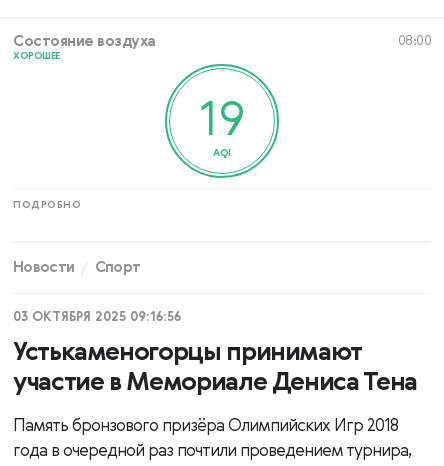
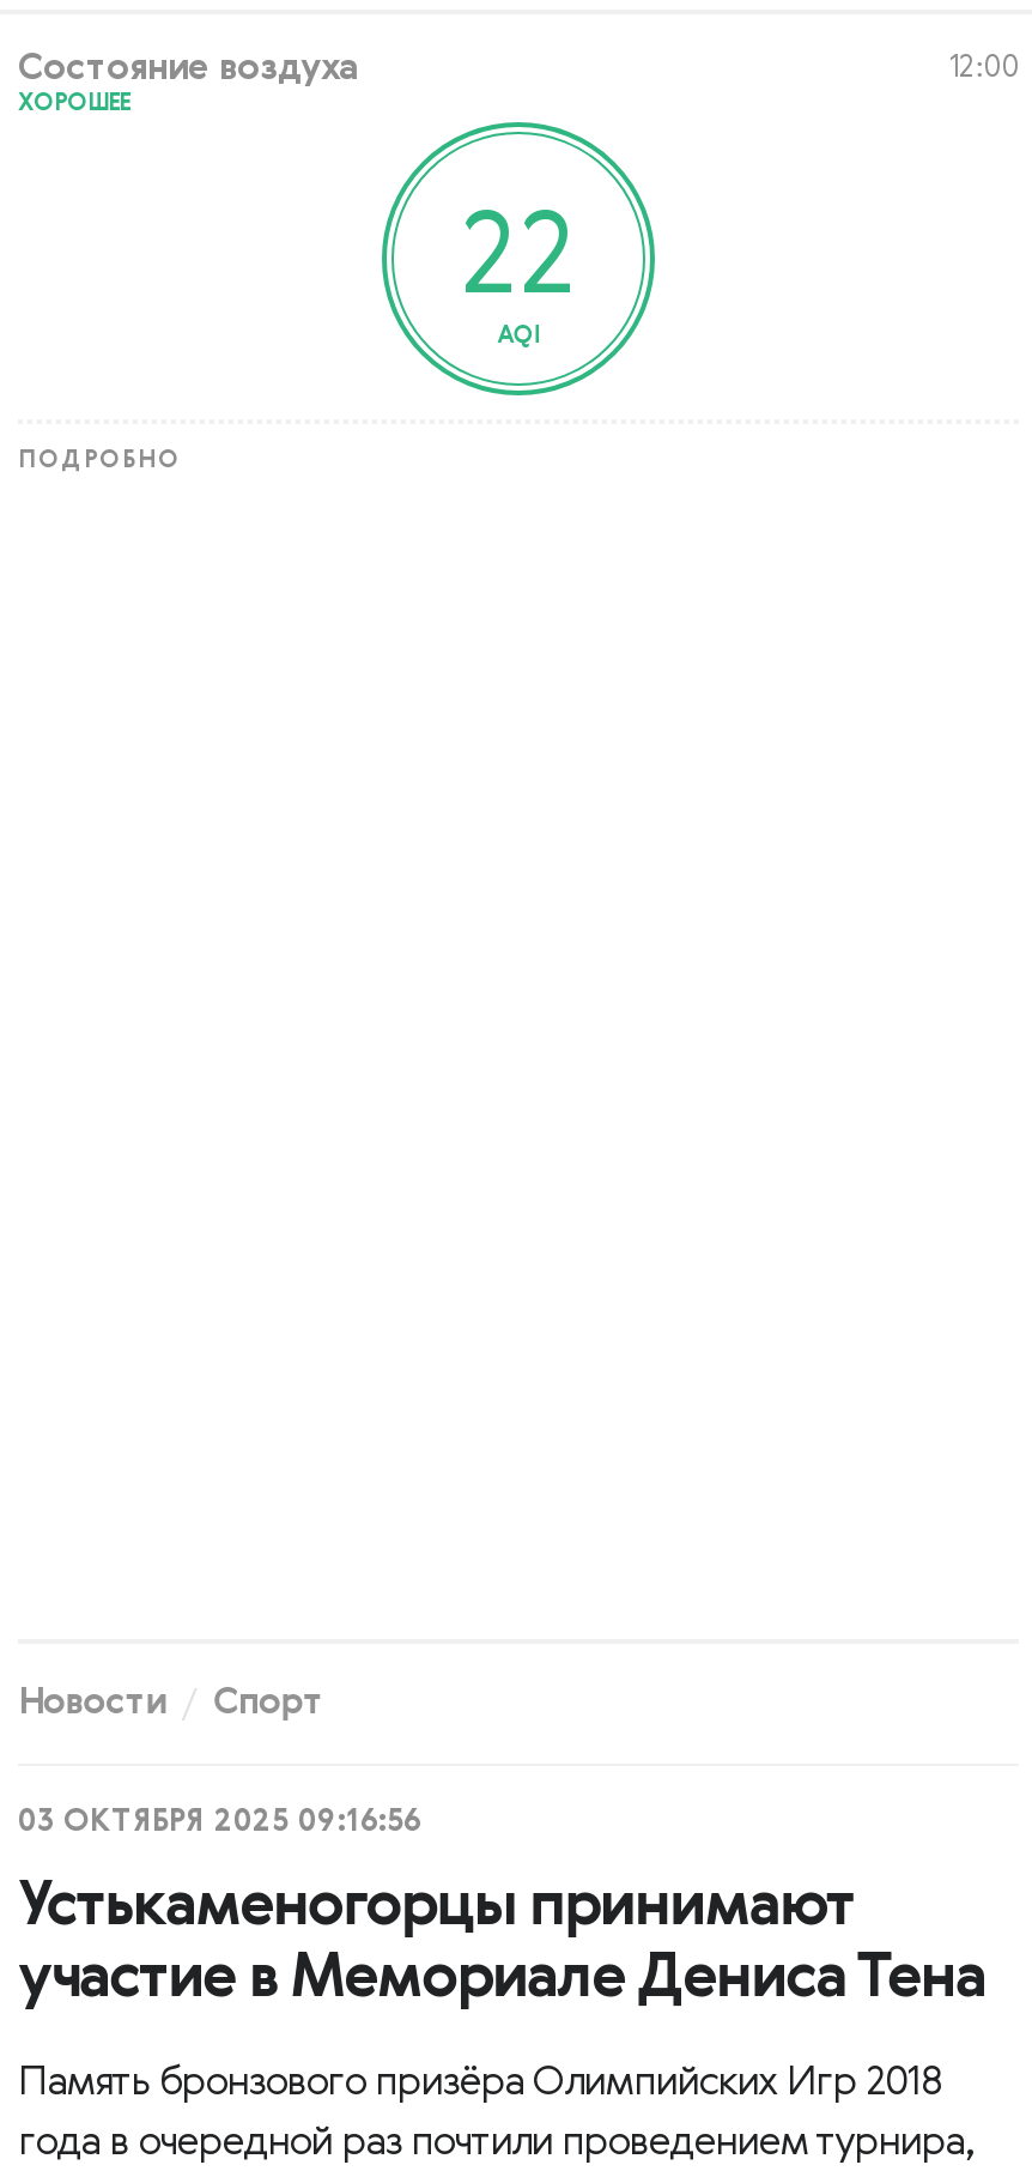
[397,35,431,48] 08:00 -> [948,53,1019,84] 12:00
[199,98,245,146] 19 -> [460,204,577,319] 22

